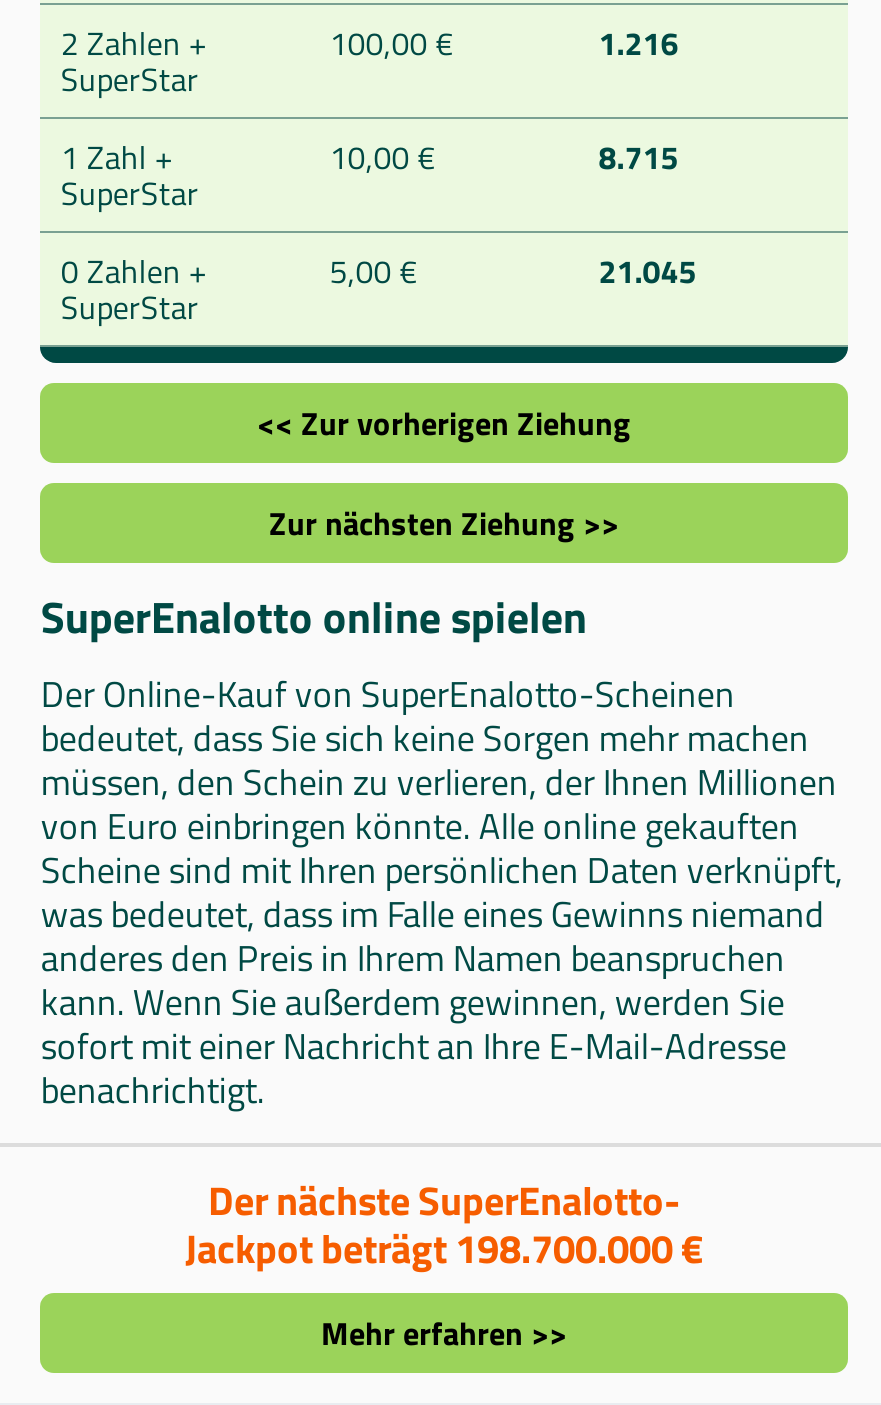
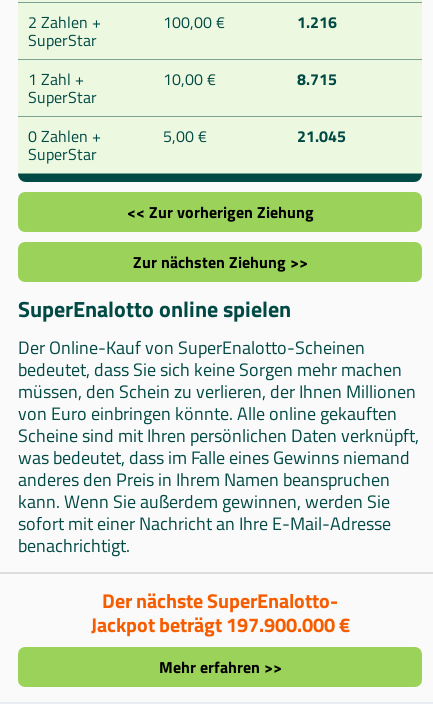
[185,1217,703,1279] Jackpot beträgt 198.700.000 € -> [90,609,349,640] Jackpot beträgt 197.900.000 €

